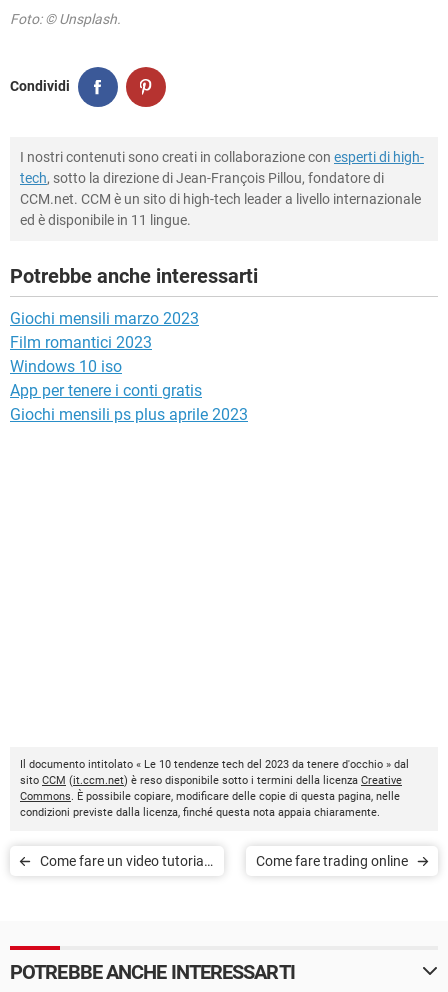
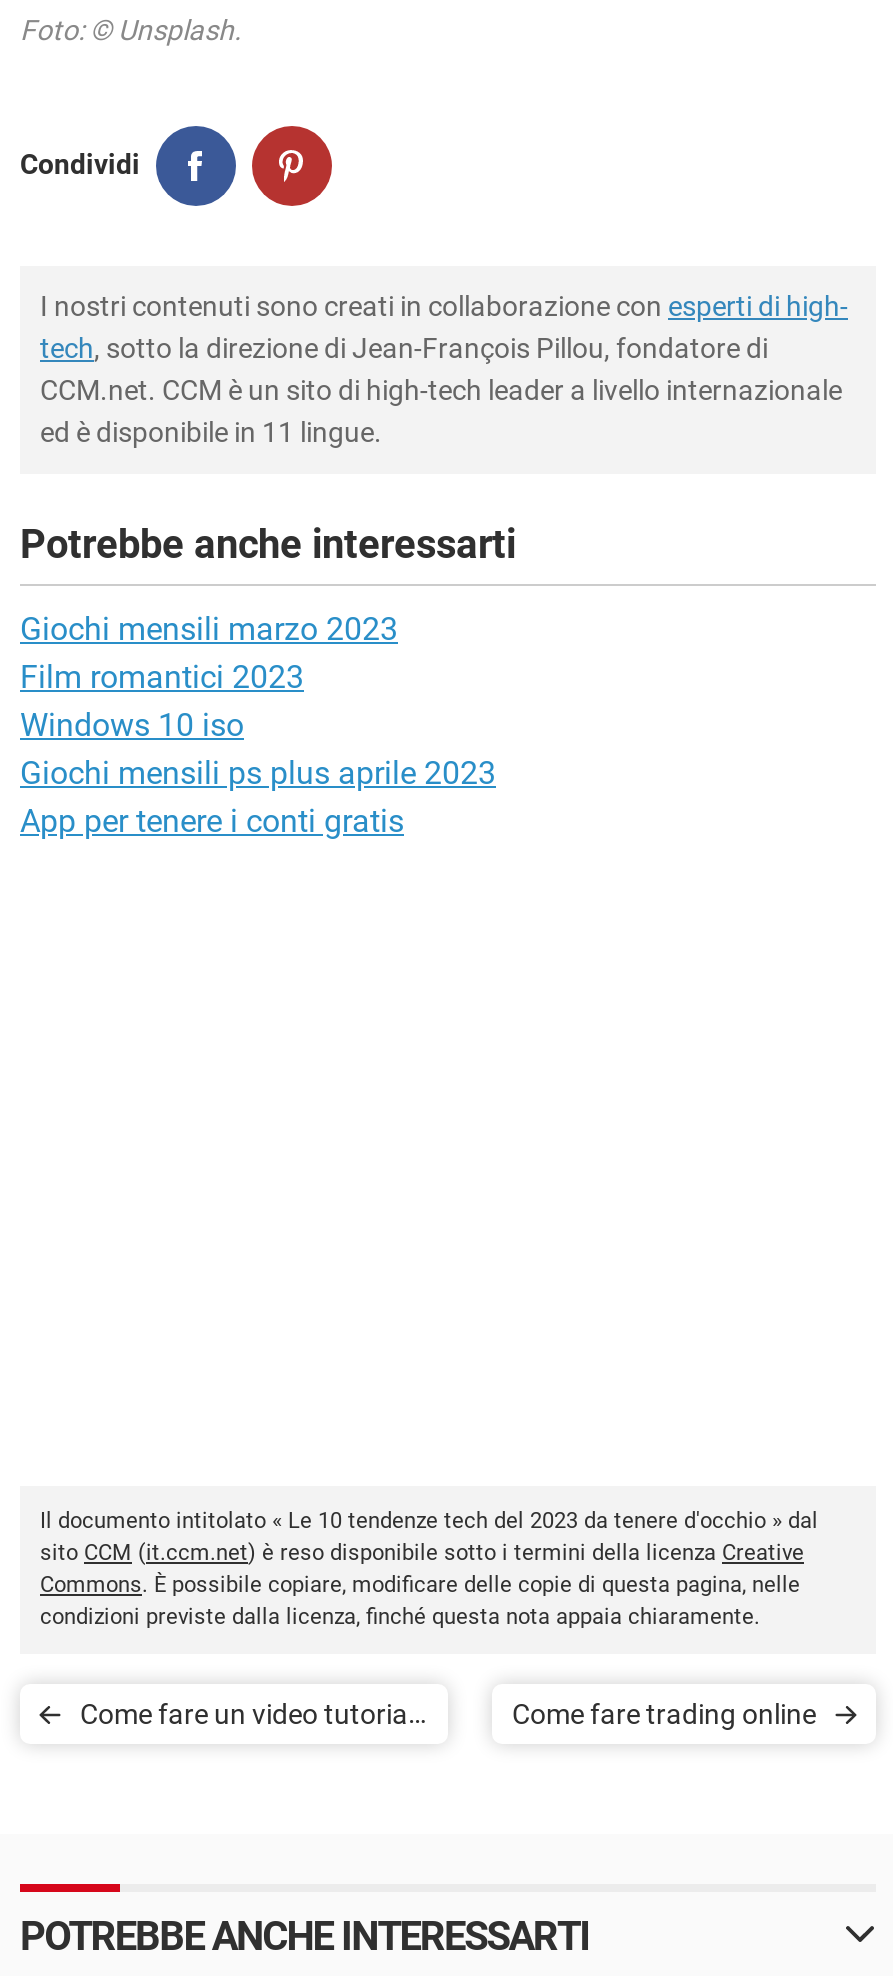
moved [10,381,202,400] -> [20,801,404,839]: App per tenere i conti gratis
moved [10,405,248,424] -> [20,753,496,791]: Giochi mensili ps plus aprile 2023

